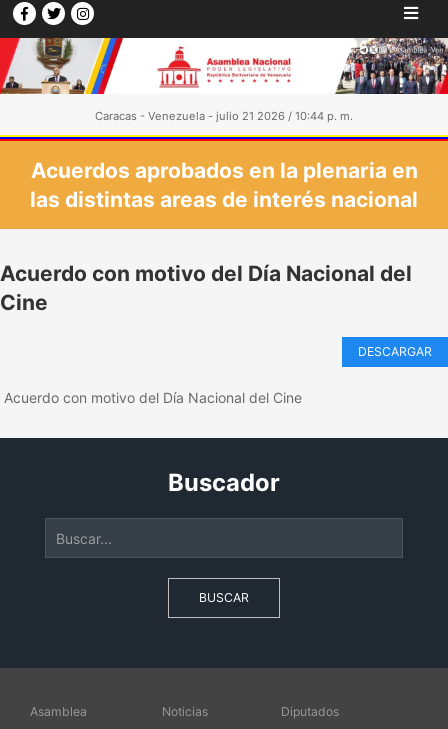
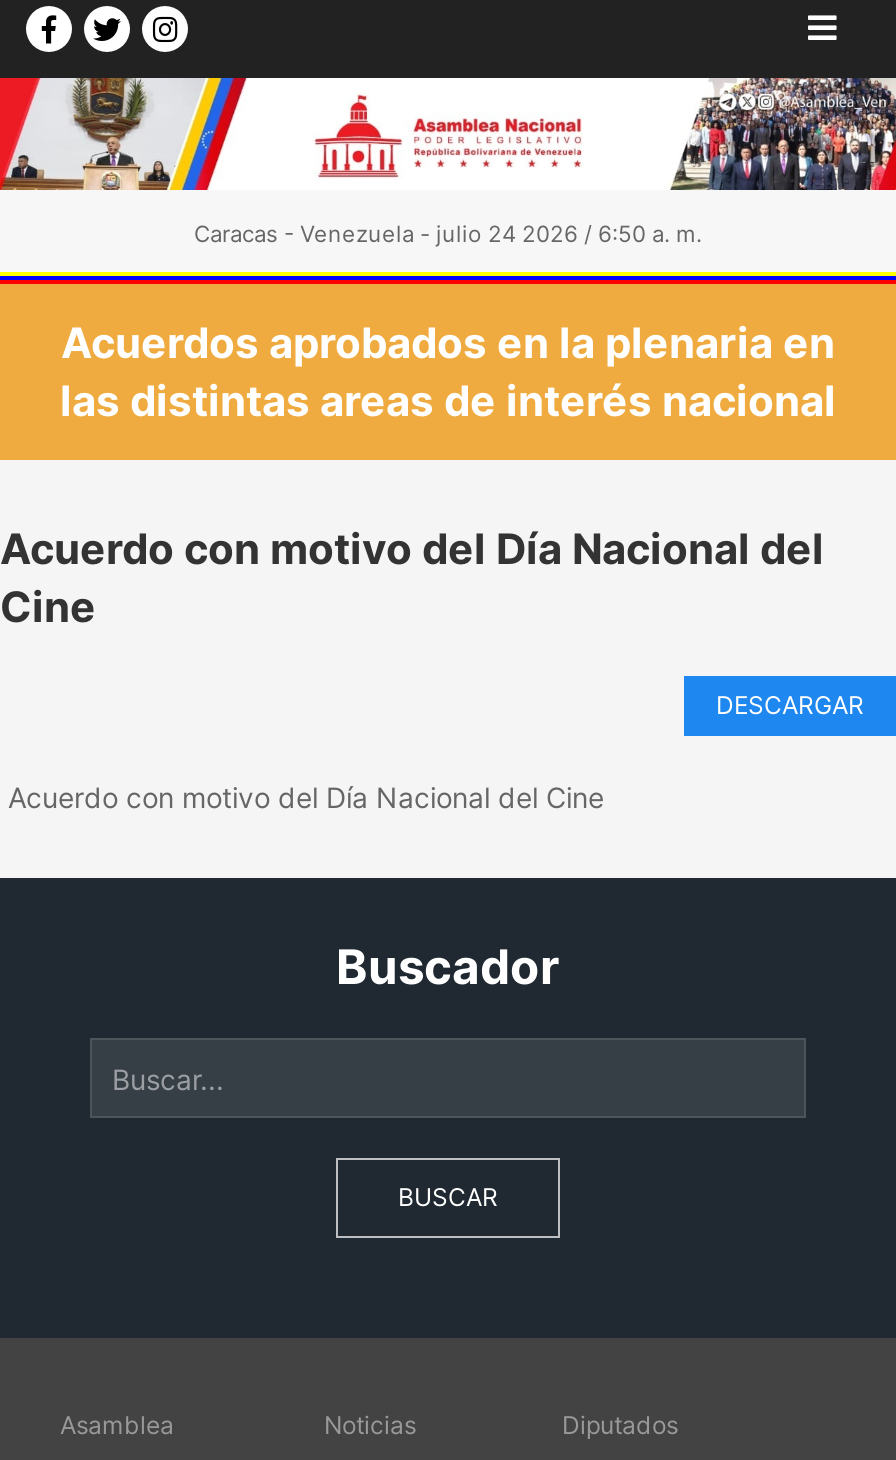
[95,109,353,123] Caracas - Venezuela - julio 21 2026 / 10:44 p. m. -> [194,220,702,248] Caracas - Venezuela - julio 24 2026 / 6:50 a. m.

